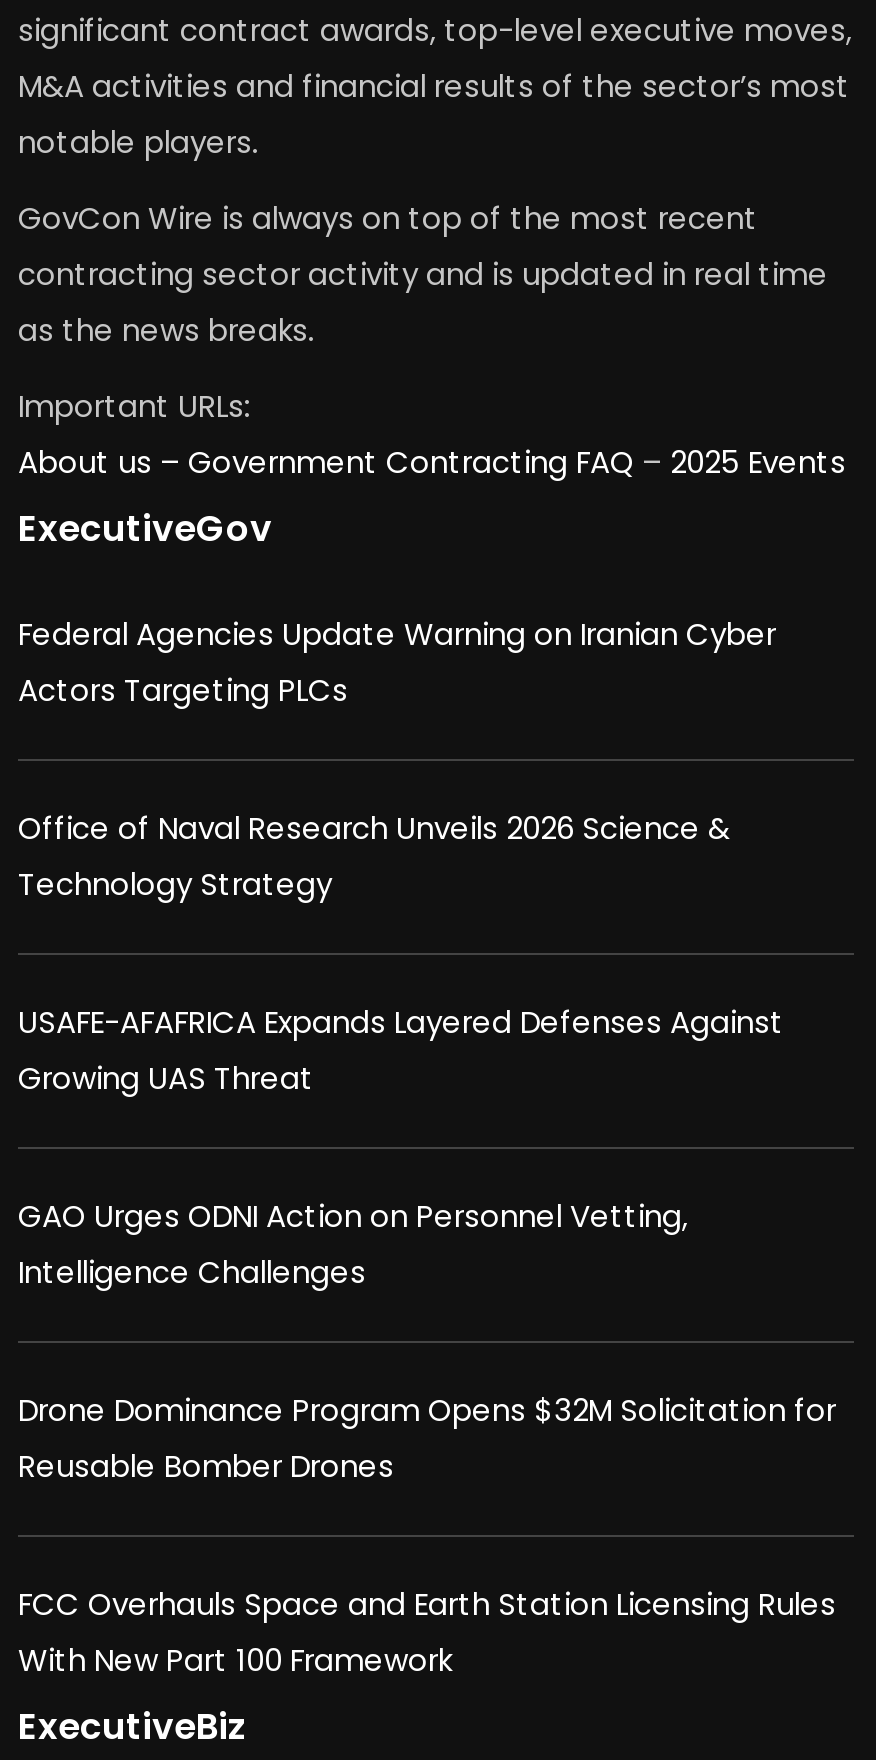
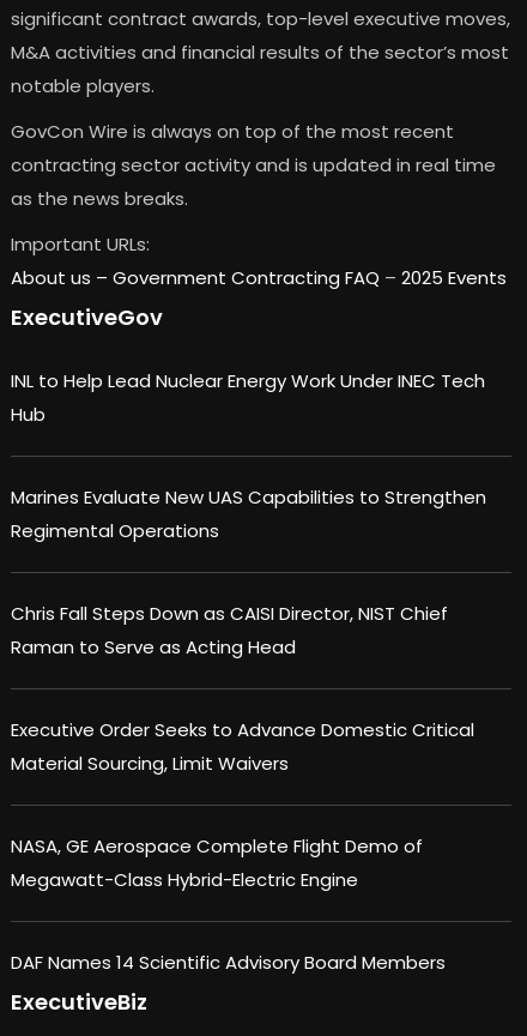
[18,613,776,711] Federal Agencies Update Warning on Iranian Cyber | Actors Targeting PLCs -> [11,368,485,427] INL to Help Lead Nuclear Energy Work Under INEC Tech | Hub
[18,807,730,905] Office of Naval Research Unveils 2026 Science & | Technology Strategy -> [11,485,486,543] Marines Evaluate New UAS Capabilities to Strengthen | Regimental Operations
[18,1001,784,1099] USAFE-AFAFRICA Expands Layered Defenses Against | Growing UAS Threat -> [11,601,448,660] Chris Fall Steps Down as CAISI Director, NIST Chief | Raman to Serve as Acting Head
[18,1195,688,1293] GAO Urges ODNI Action on Personnel Vetting, | Intelligence Challenges -> [11,717,474,776] Executive Order Seeks to Advance Domestic Critical | Material Sourcing, Limit Waivers
[18,1389,836,1487] Drone Dominance Program Opens $32M Solicitation for | Reusable Bomber Drones -> [11,833,423,892] NASA, GE Aerospace Complete Flight Demo of | Megawatt-Class Hybrid-Electric Engine
[18,1583,836,1681] FCC Overhauls Space and Earth Station Licensing Rules | With New Part 100 Framework -> [11,950,446,975] DAF Names 14 Scientific Advisory Board Members

